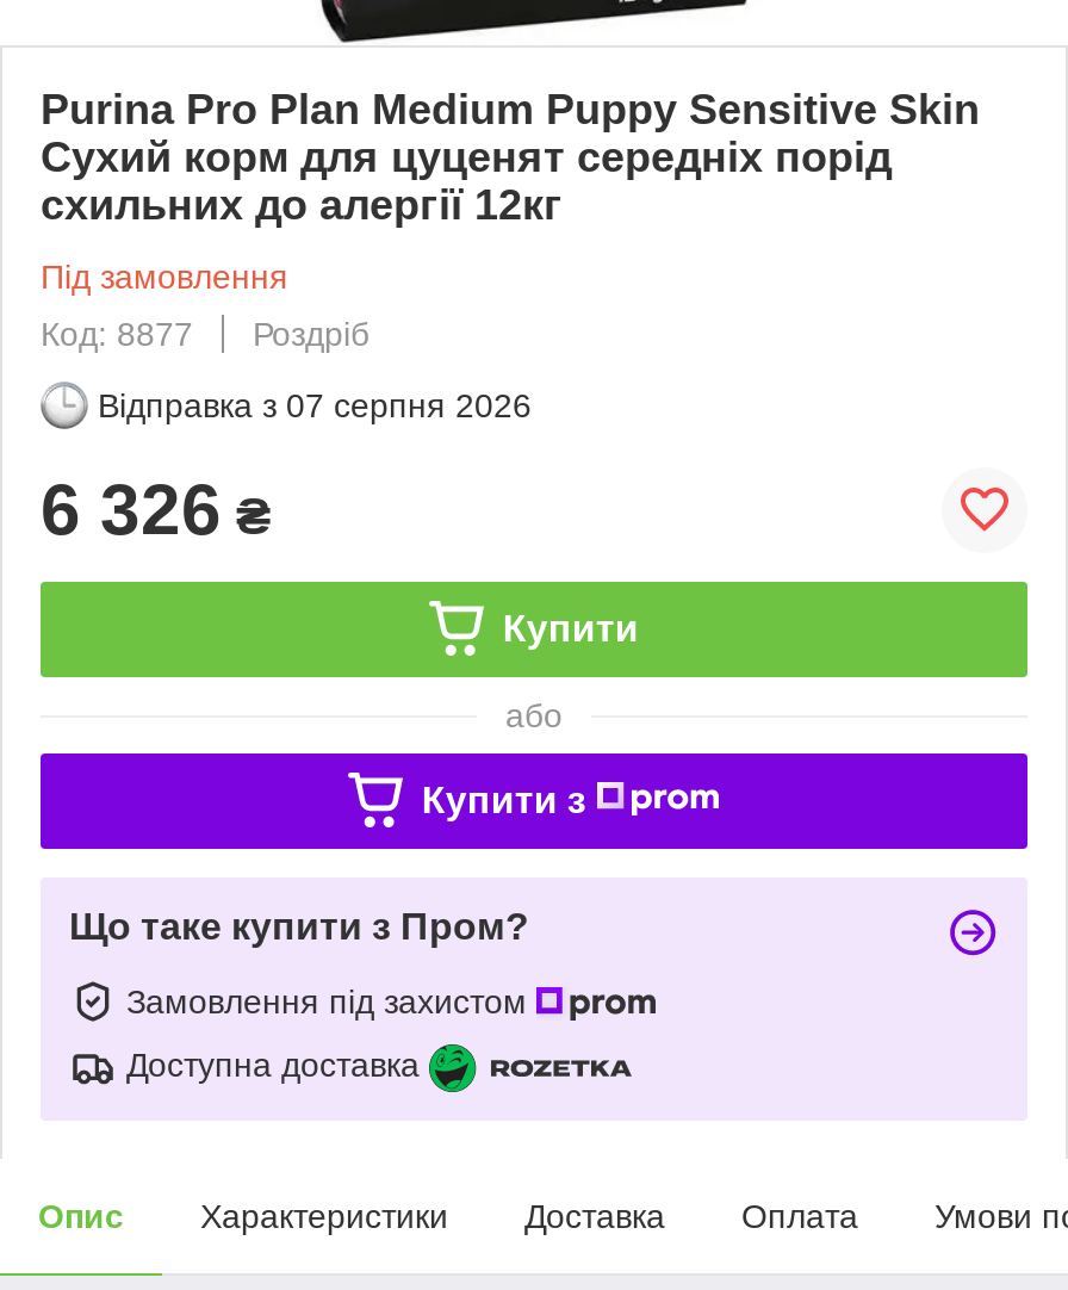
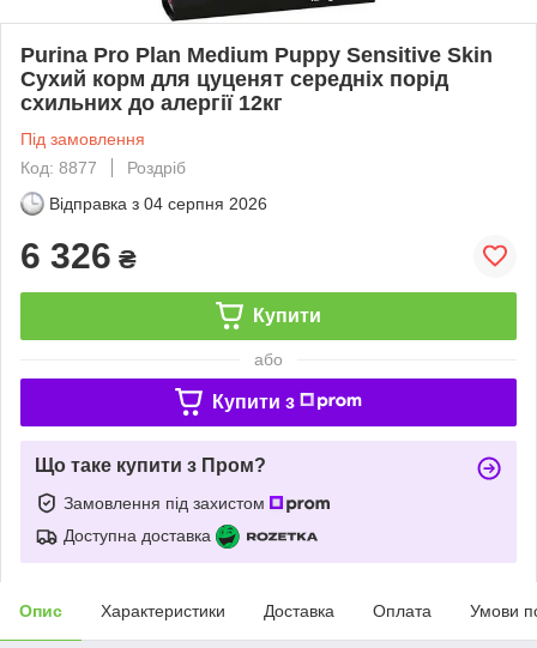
[98,386,532,424] Відправка з 07 серпня 2026 -> [49,194,267,213] Відправка з 04 серпня 2026

